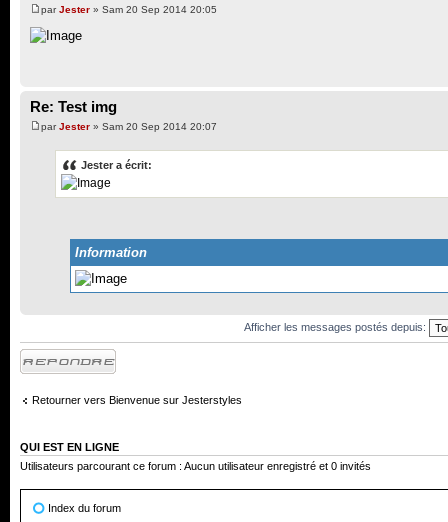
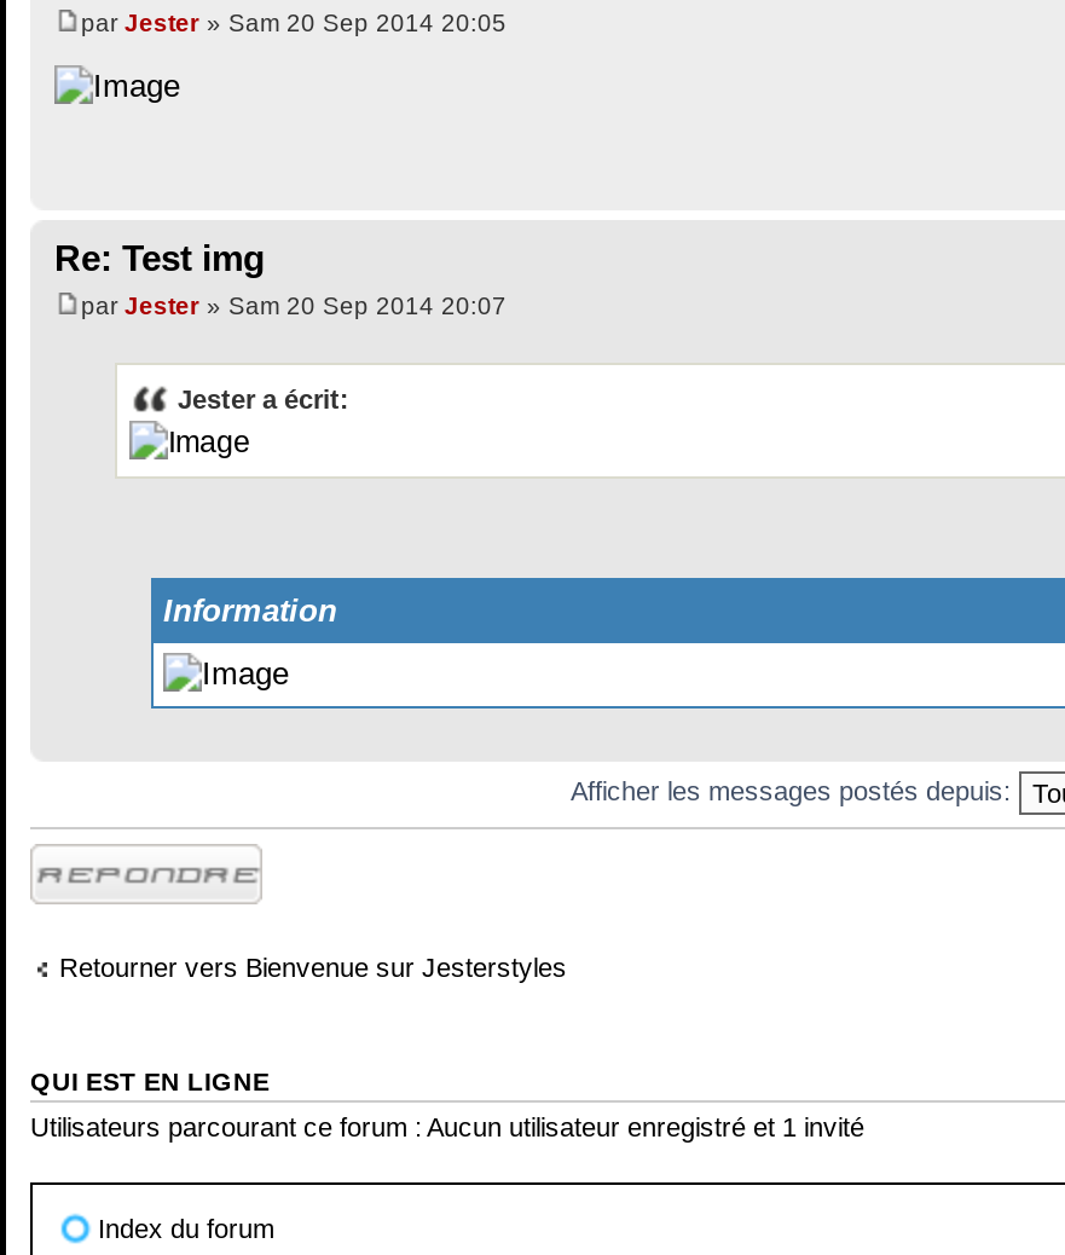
[20,460,371,472] Utilisateurs parcourant ce forum : Aucun utilisateur enregistré et 0 invités -> [30,1112,864,1141] Utilisateurs parcourant ce forum : Aucun utilisateur enregistré et 1 invité

